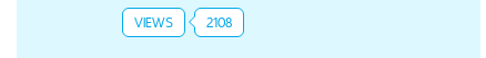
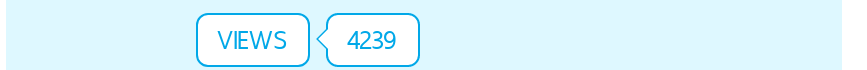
[134,9,232,33] VIEWS 2108 -> [217,16,397,60] VIEWS 4239

